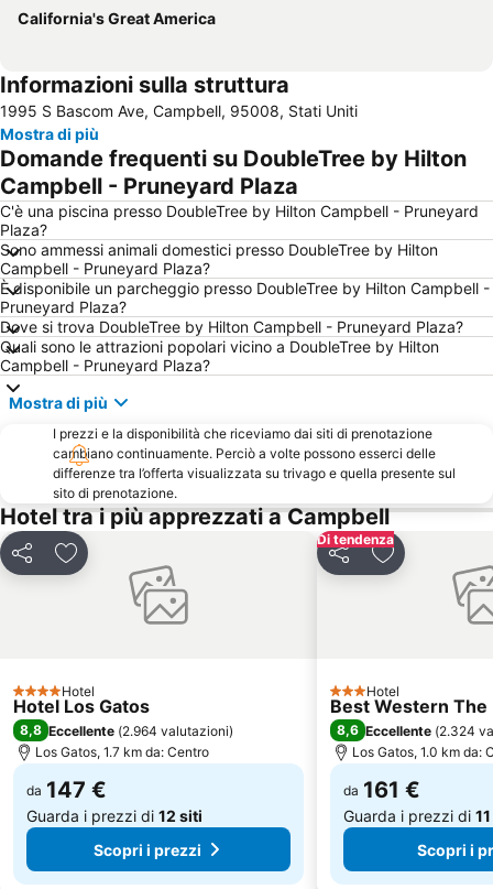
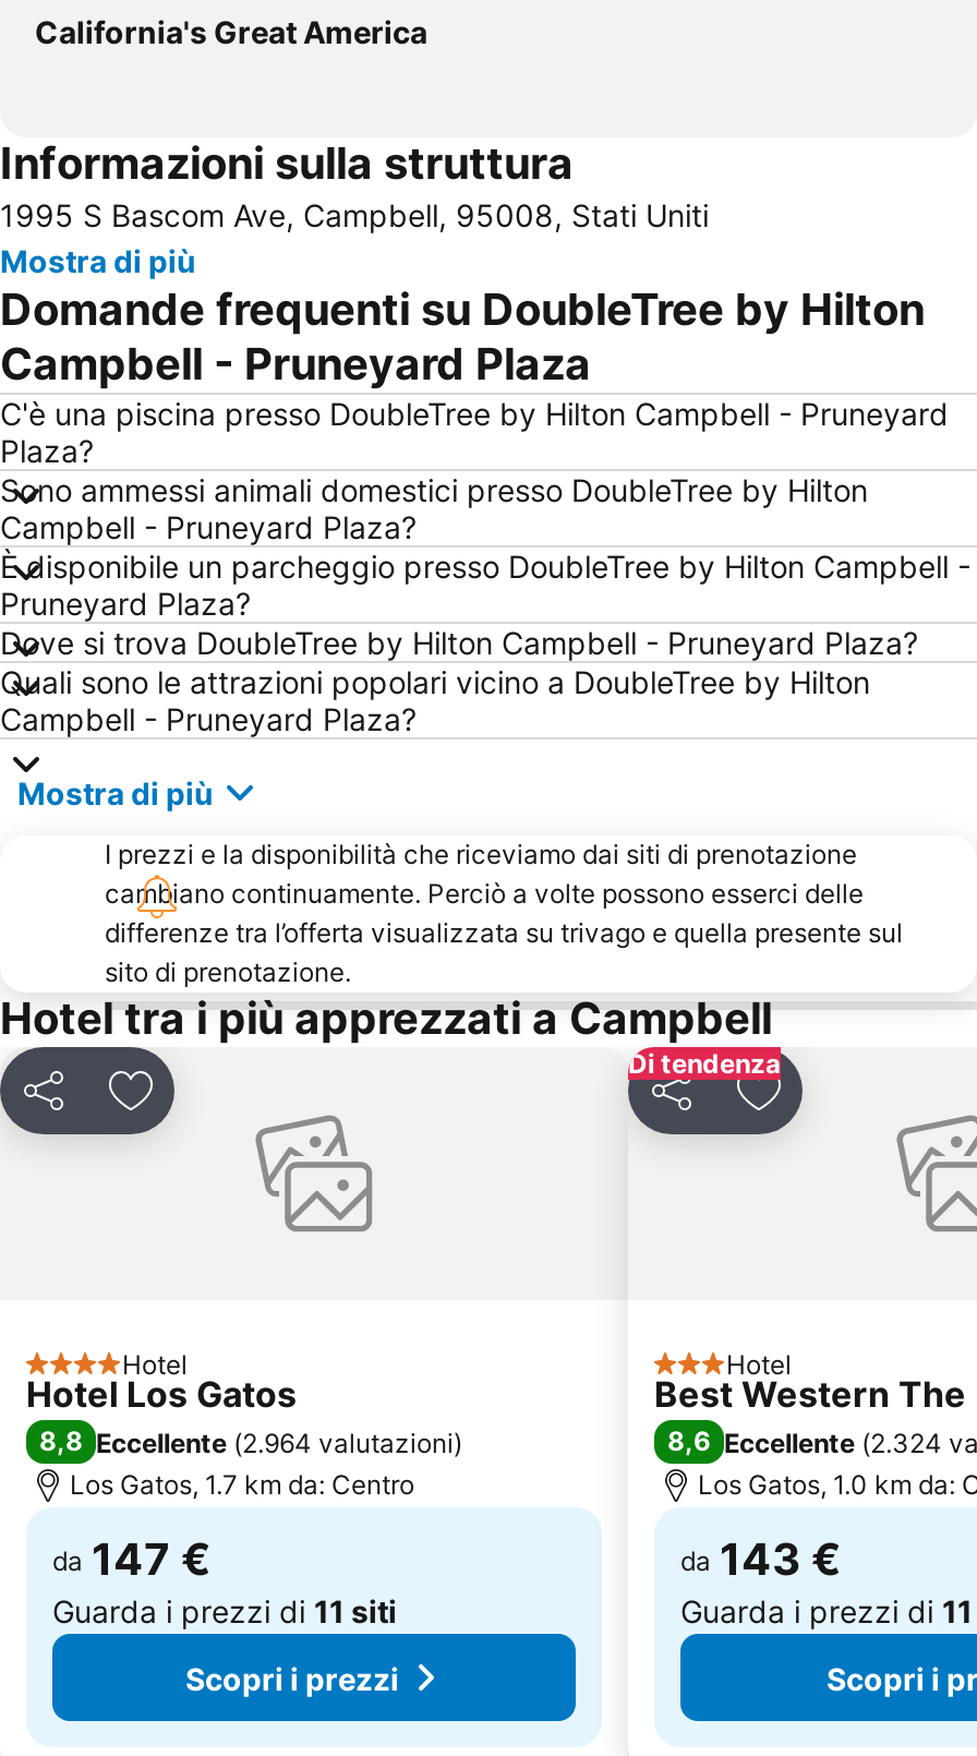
[343,777,420,804] da 161 € -> [680,1535,842,1587] da 143 €
[26,807,202,826] Guarda i prezzi di 12 siti -> [52,1593,397,1631] Guarda i prezzi di 11 siti

